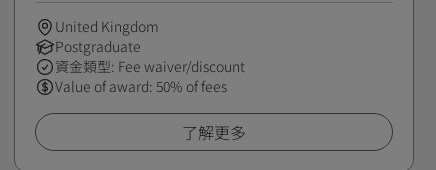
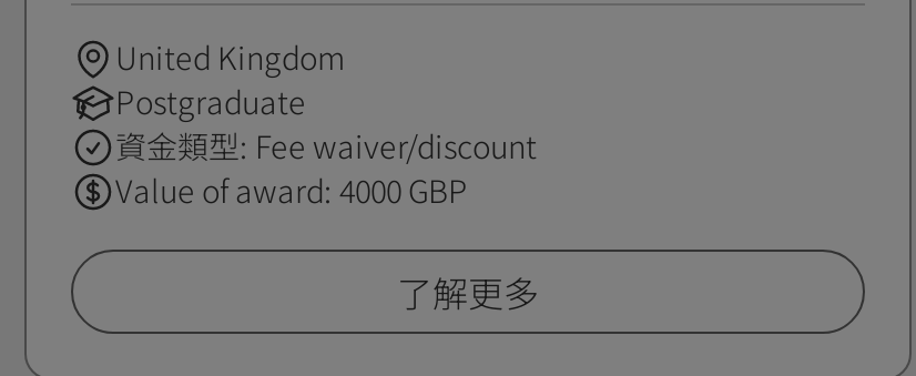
[55,76,227,96] Value of award: 50% of fees -> [115,167,468,212] Value of award: 4000 GBP

